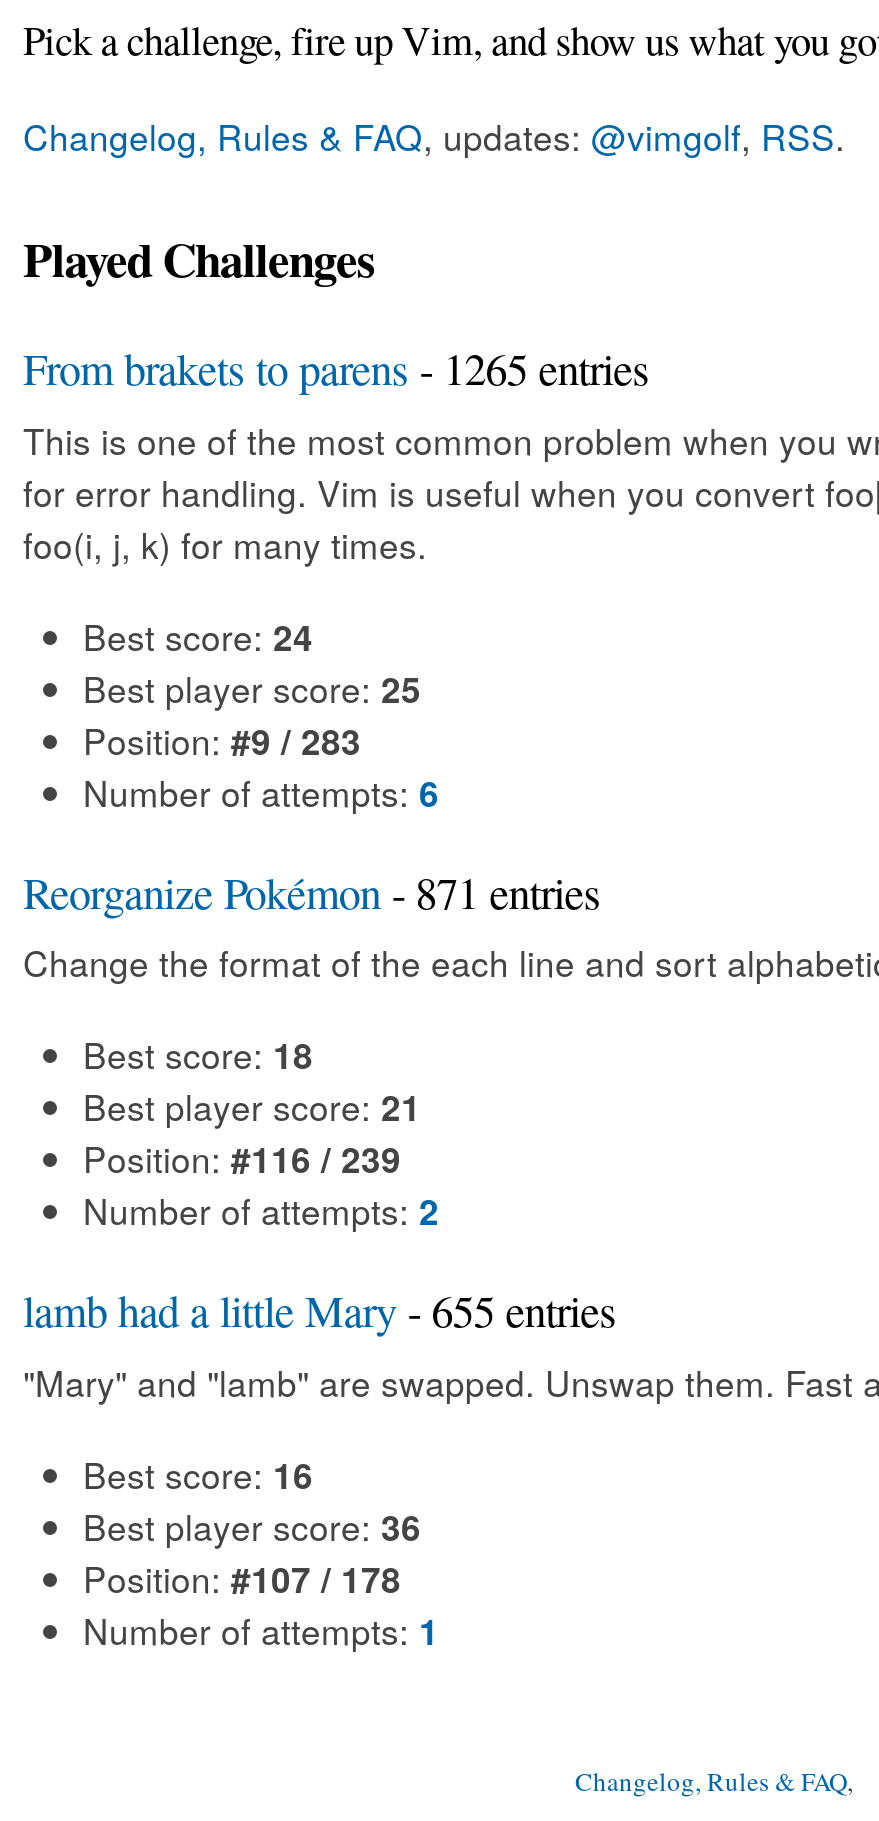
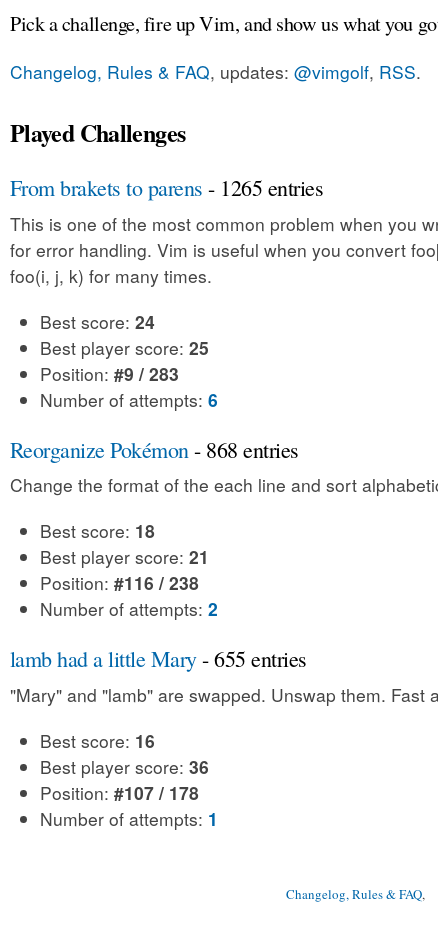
[23,862,600,920] Reorganize Pokémon - 871 entries -> [10,434,299,463] Reorganize Pokémon - 868 entries
[83,1133,401,1183] Position: #116 / 239 -> [40,570,199,595] Position: #116 / 238

